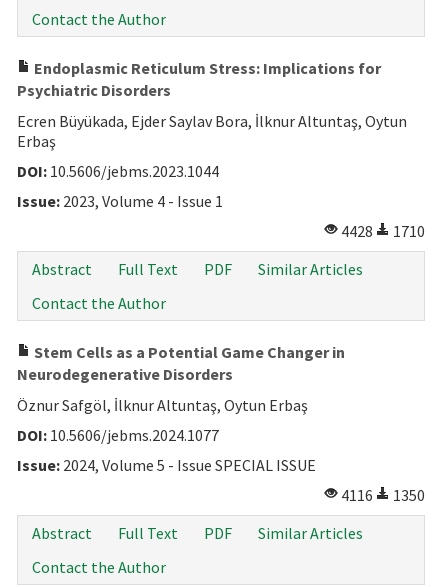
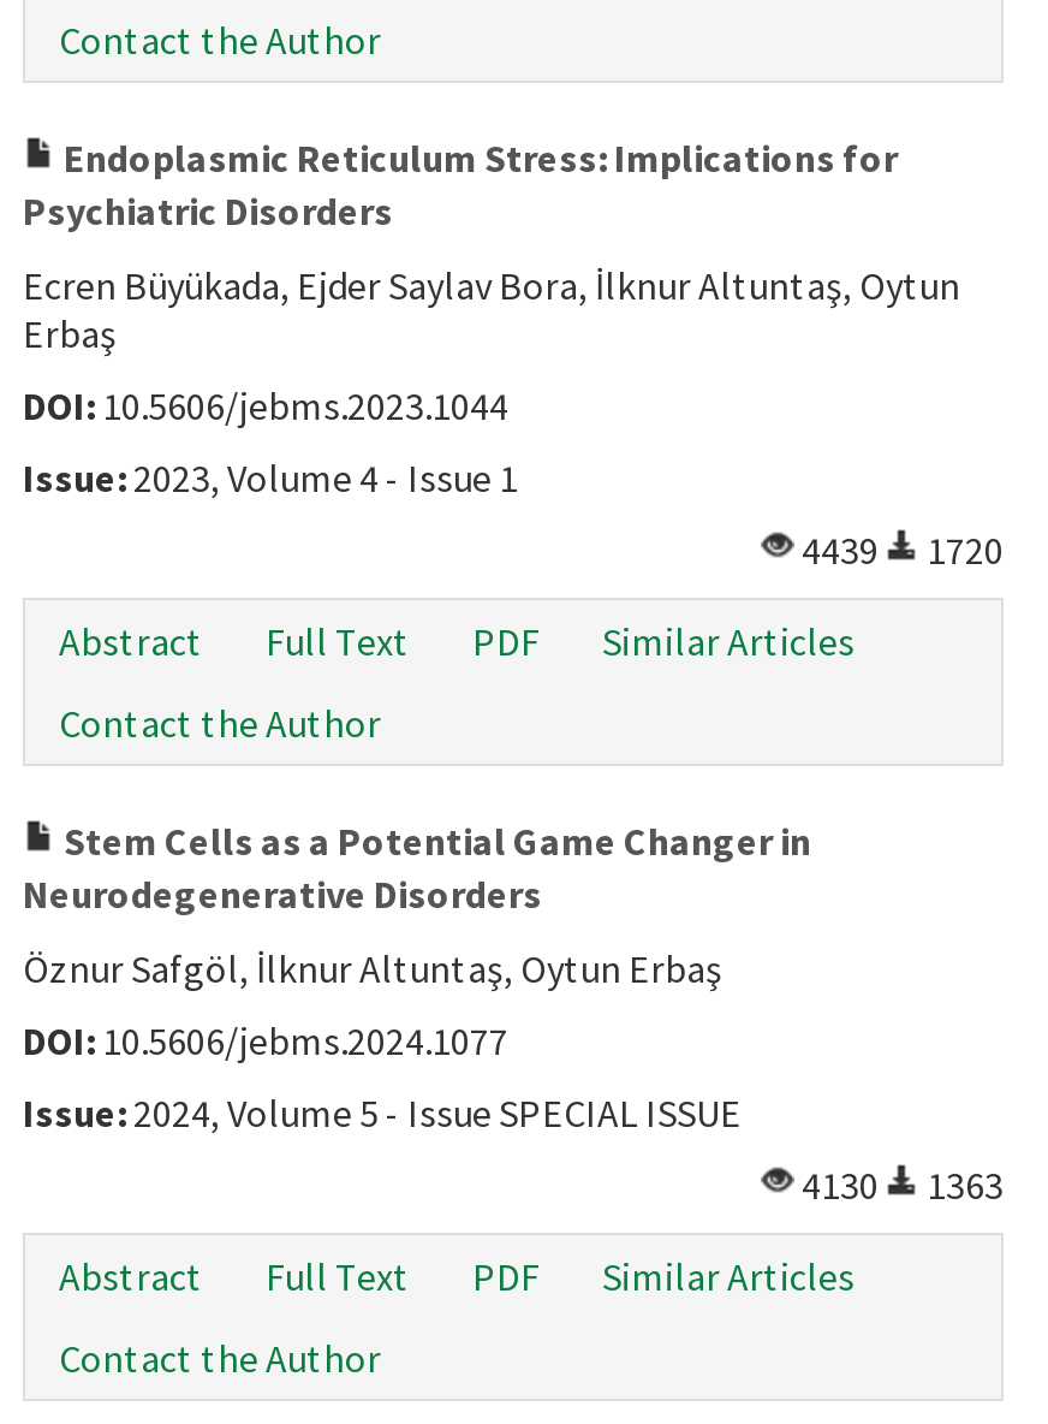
[338,221,376,241] 4428 -> [794,526,886,574] 4439
[390,221,425,241] 1710 -> [919,526,1004,574] 1720
[338,485,376,505] 4116 -> [794,1161,886,1209] 4130
[390,485,425,505] 1350 -> [919,1161,1004,1209] 1363

